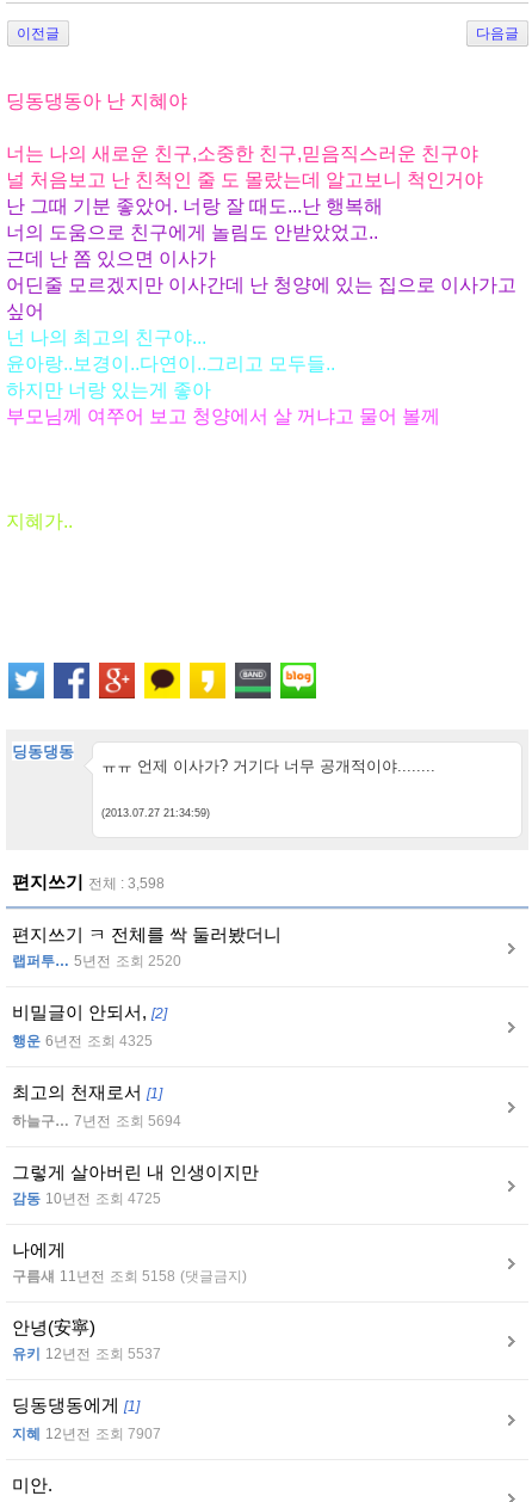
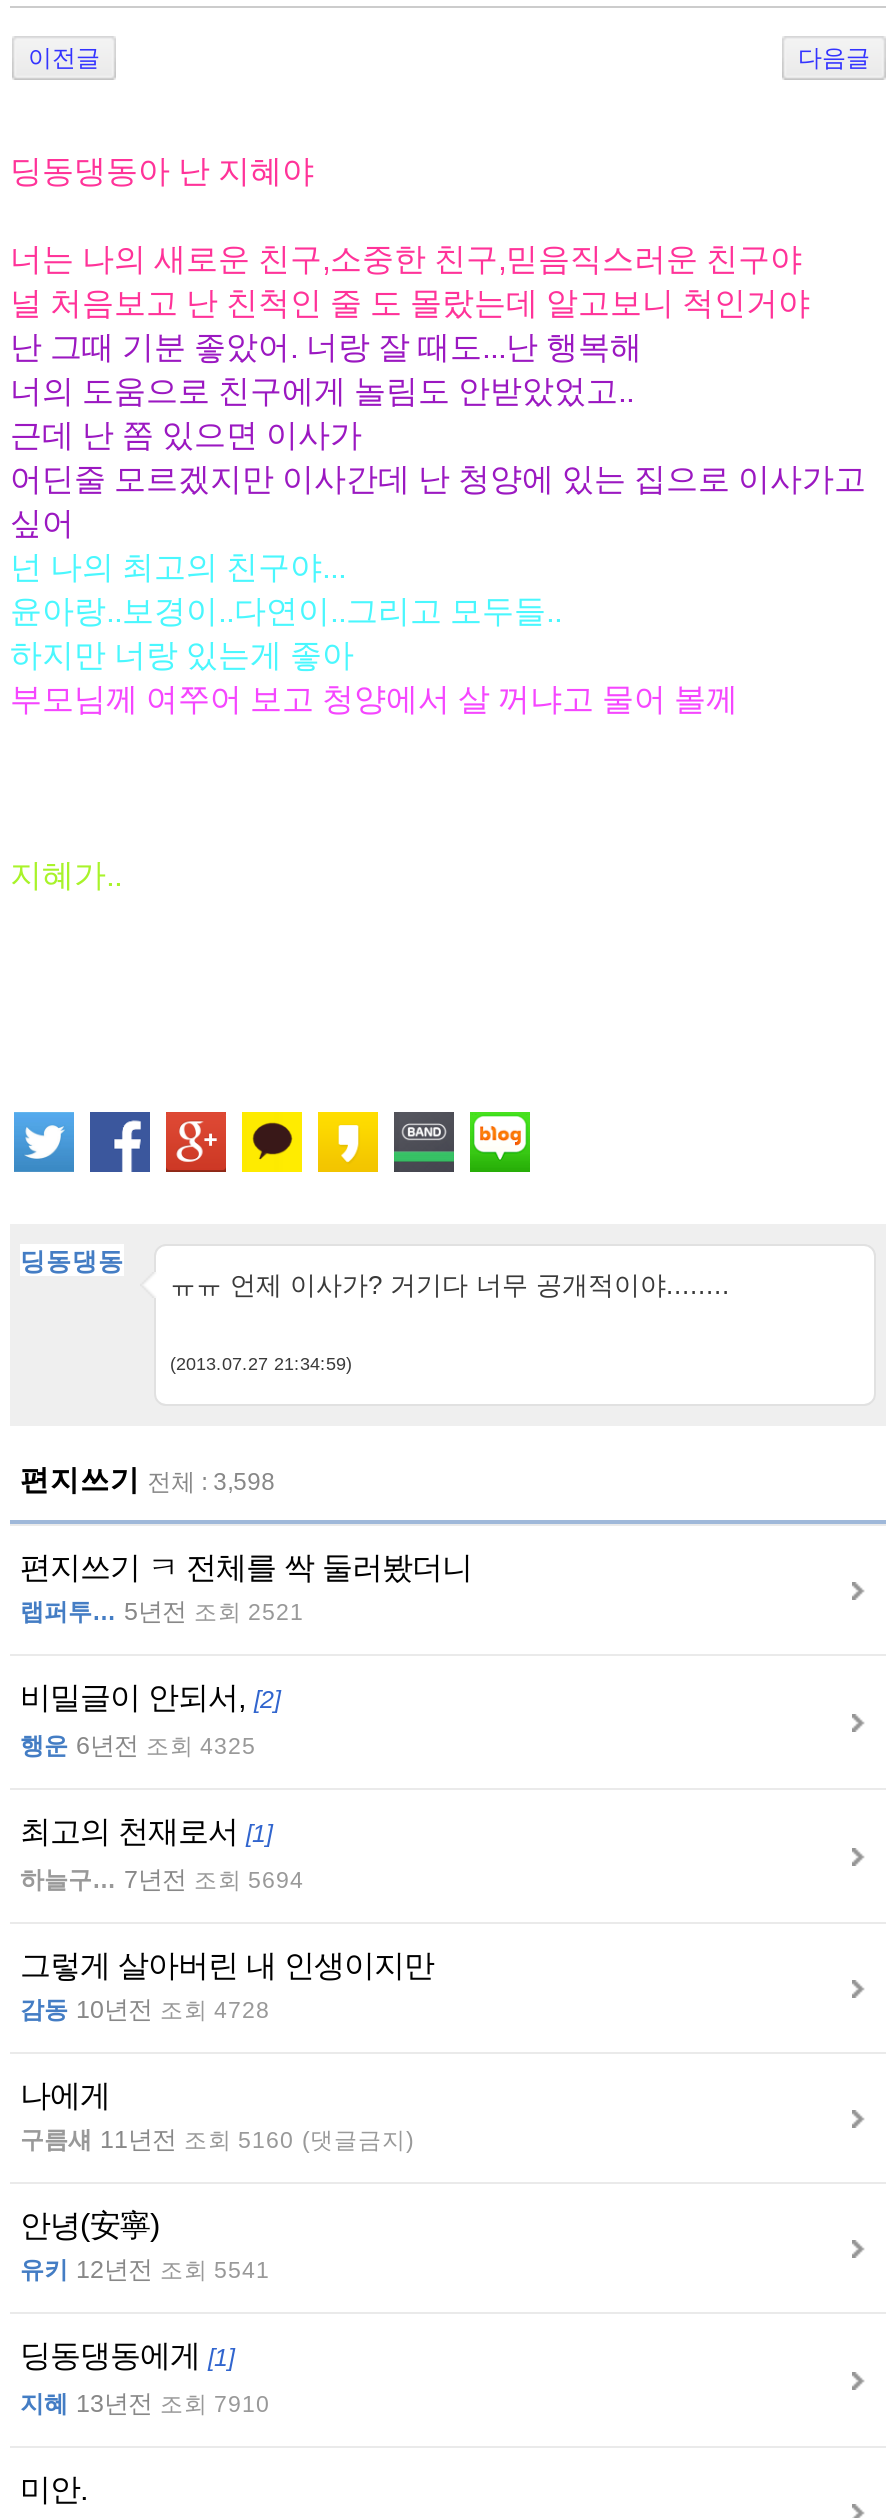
[12,953,181,970] 랩퍼투… 5년전 조회 2520 -> [20,1598,304,1626] 랩퍼투… 5년전 조회 2521
[12,1191,161,1207] 감동 10년전 조회 4725 -> [20,1996,270,2024] 감동 10년전 조회 4728
[12,1268,247,1285] 구름섀 11년전 조회 5158 (댓글금지) -> [20,2126,414,2154] 구름섀 11년전 조회 5160 (댓글금지)
[12,1346,161,1363] 유키 12년전 조회 5537 -> [20,2256,270,2284] 유키 12년전 조회 5541
[12,1426,161,1443] 지혜 12년전 조회 7907 -> [20,2390,270,2418] 지혜 13년전 조회 7910

